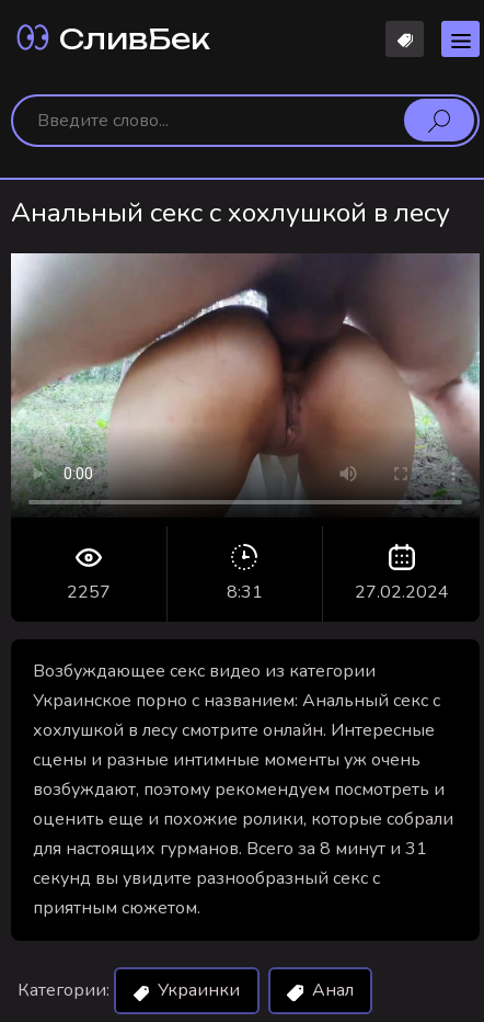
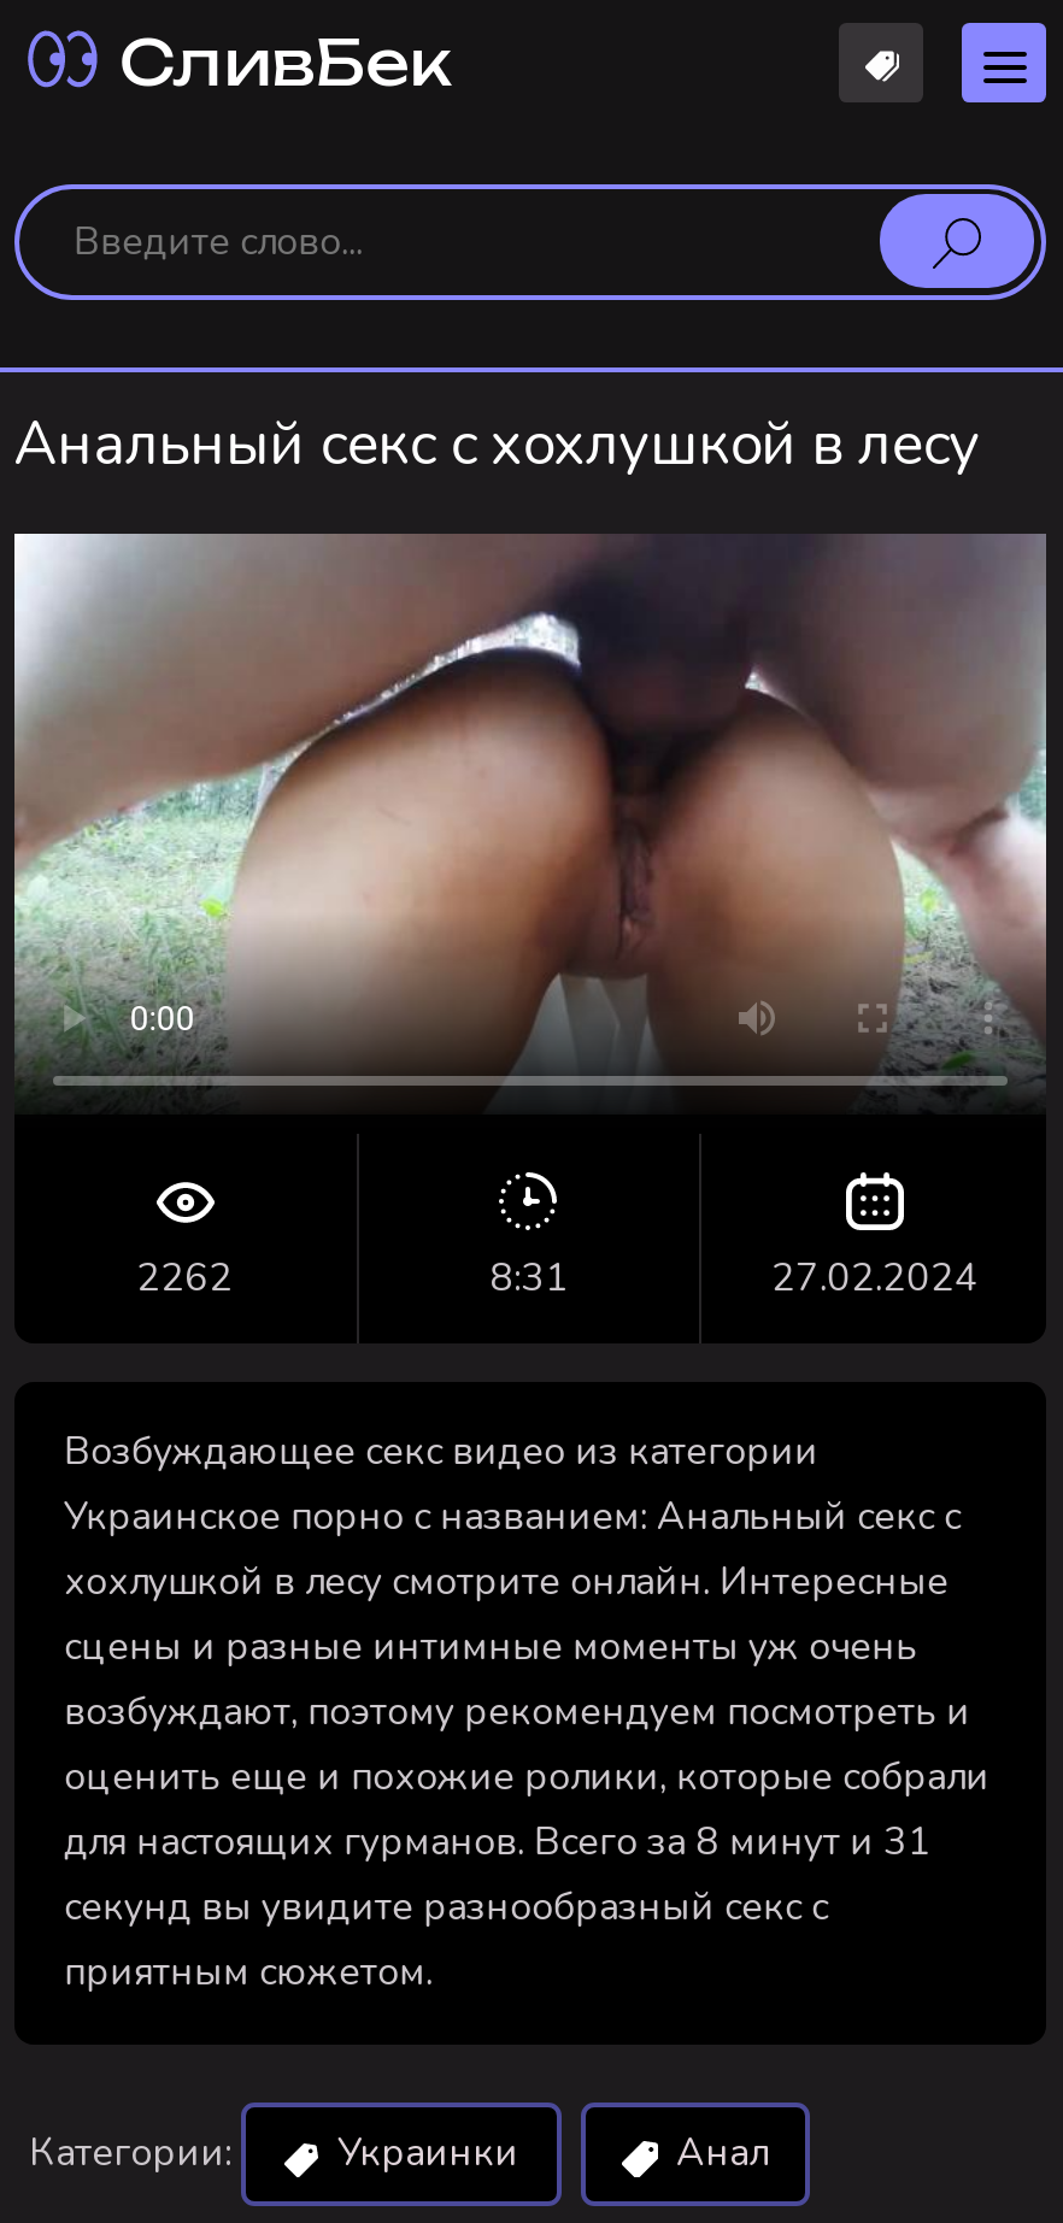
[66,580,110,604] 2257 -> [136,1252,233,1305] 2262

